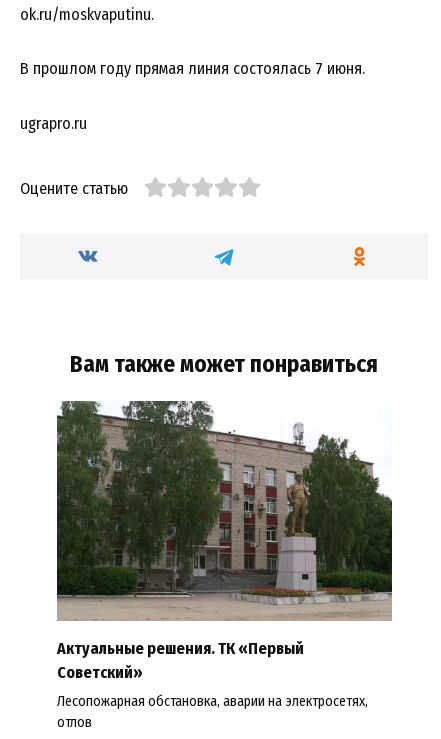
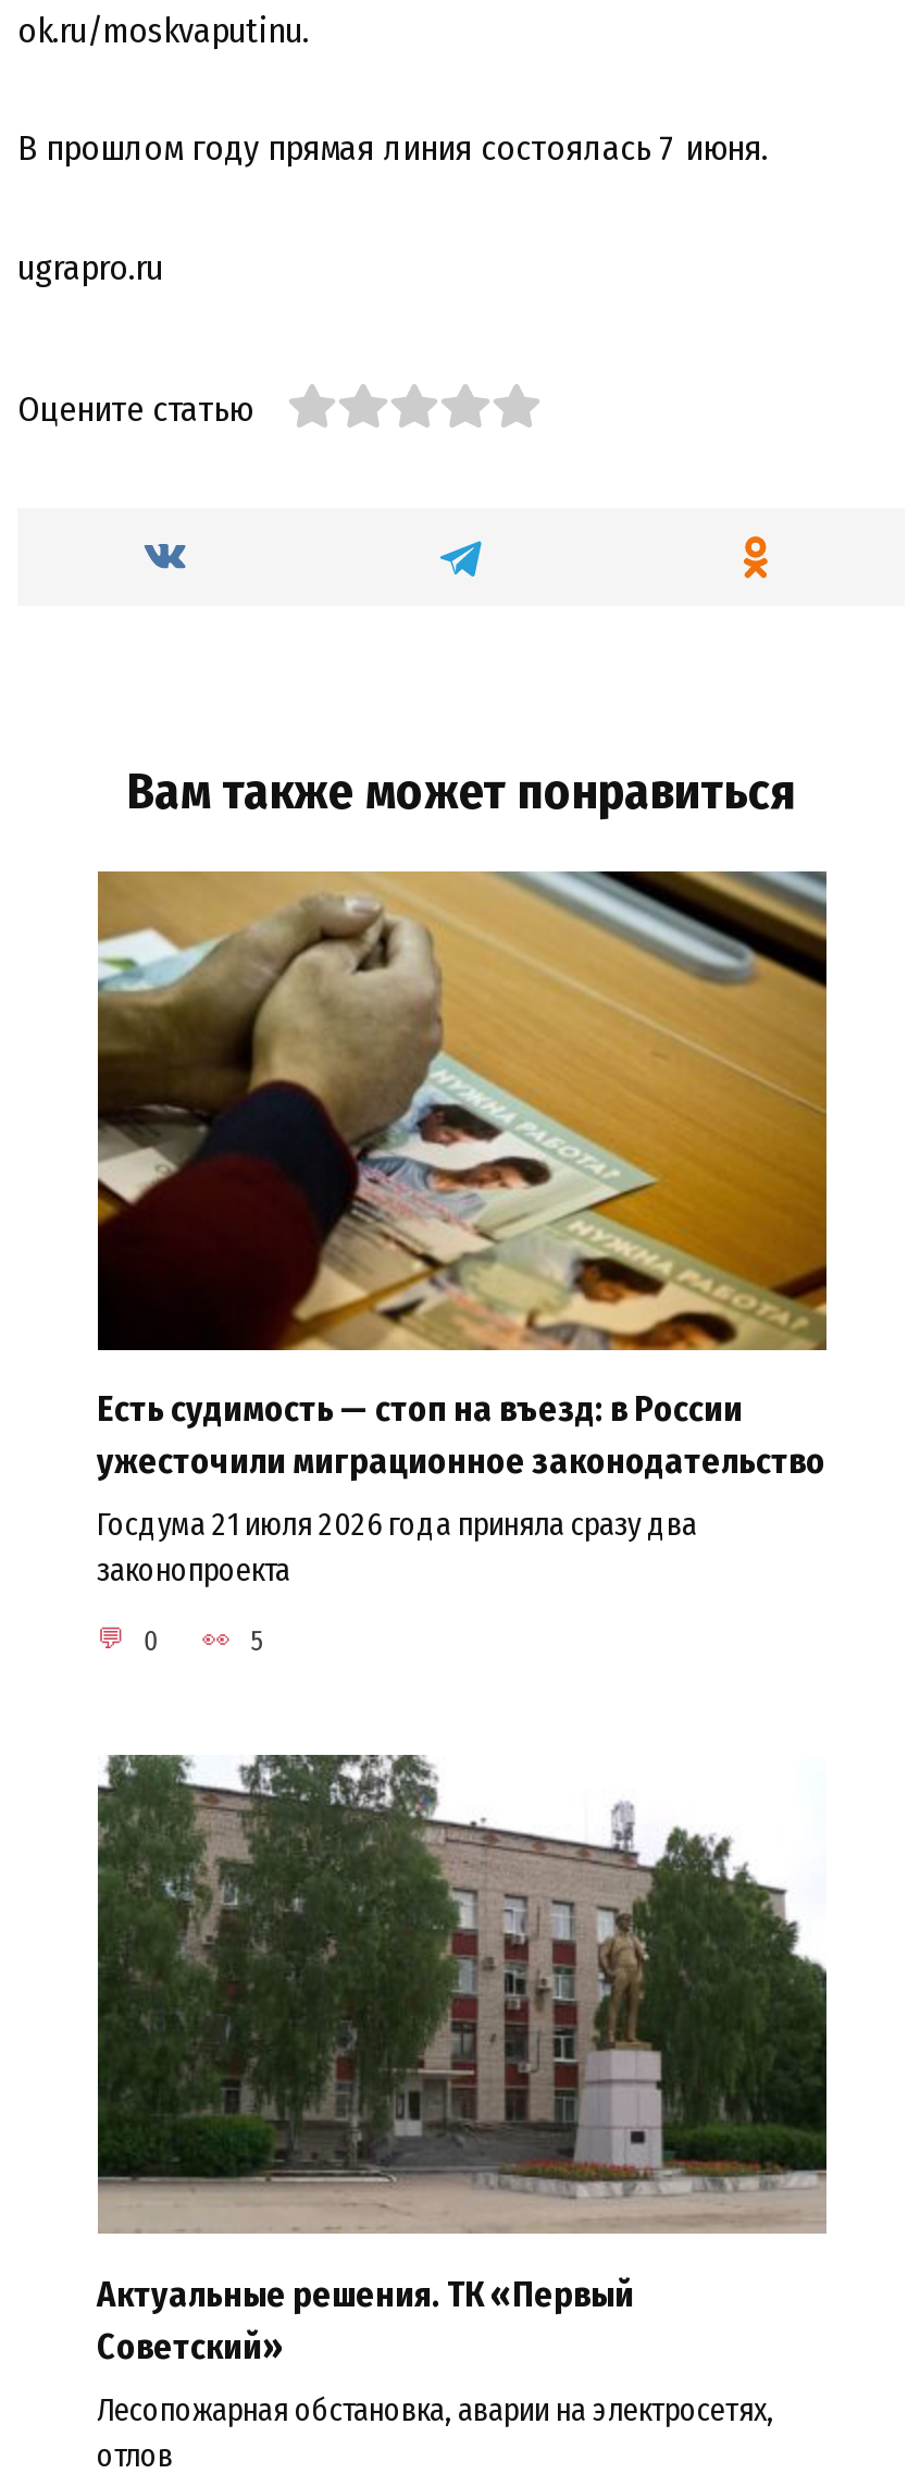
none -> [96,869,829,1656] [image] | Есть судимость — стоп на въезд: в России | ужесточили миграционное законодательство | Госдума 21 июля 2026 года приняла сразу два | законопроекта | 0 | 5

